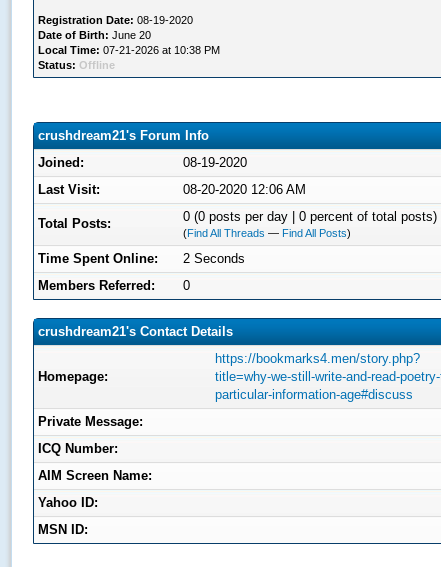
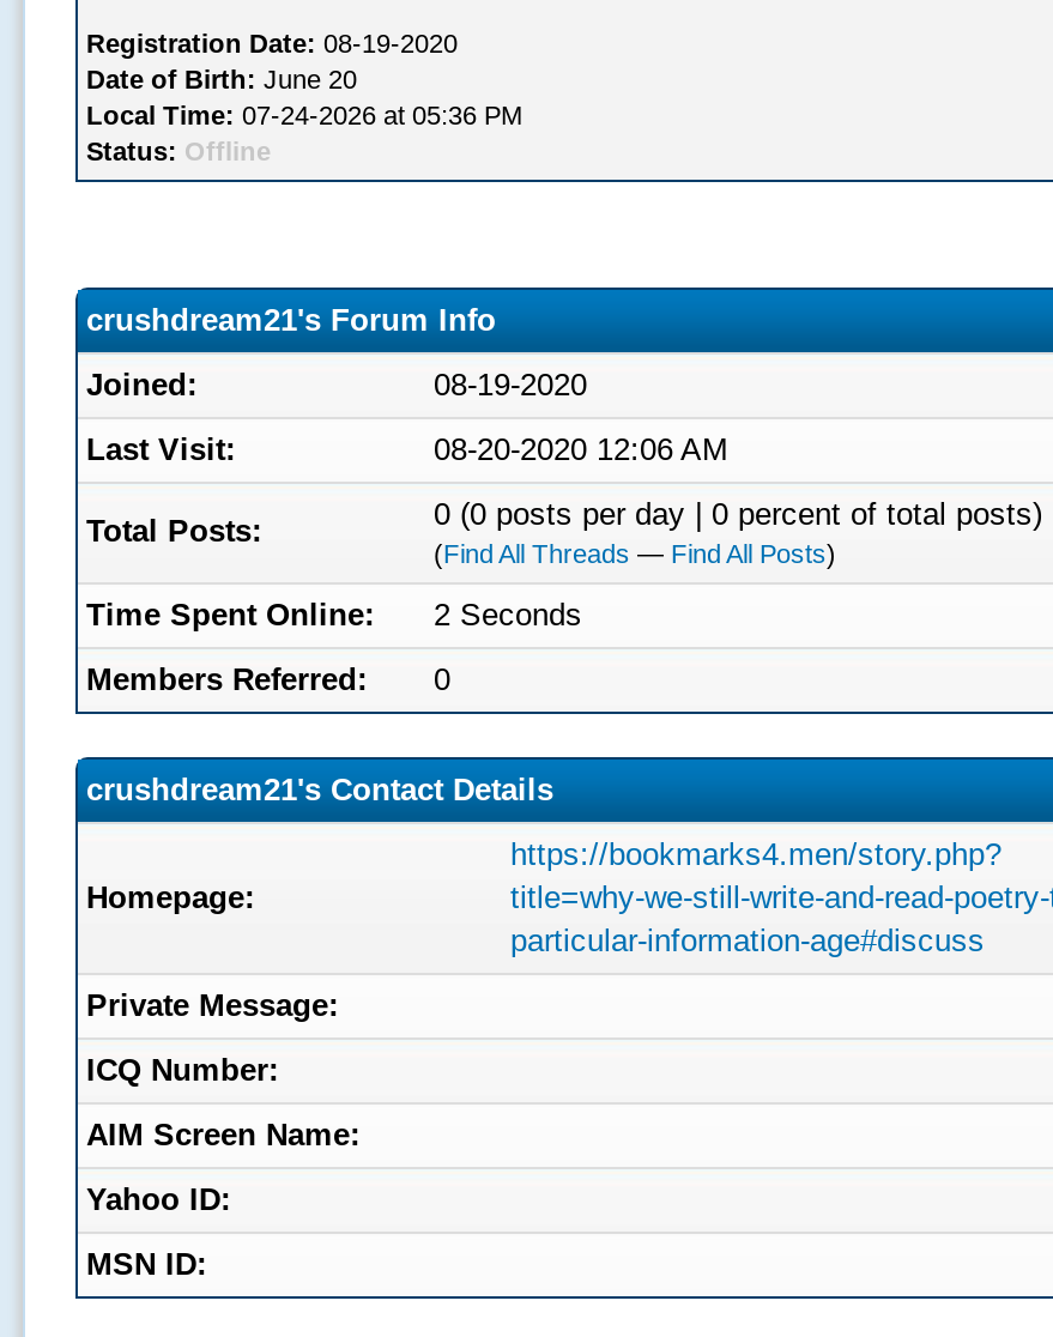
[37,44,219,56] Local Time: 07-21-2026 at 10:38 PM -> [86,101,522,129] Local Time: 07-24-2026 at 05:36 PM

